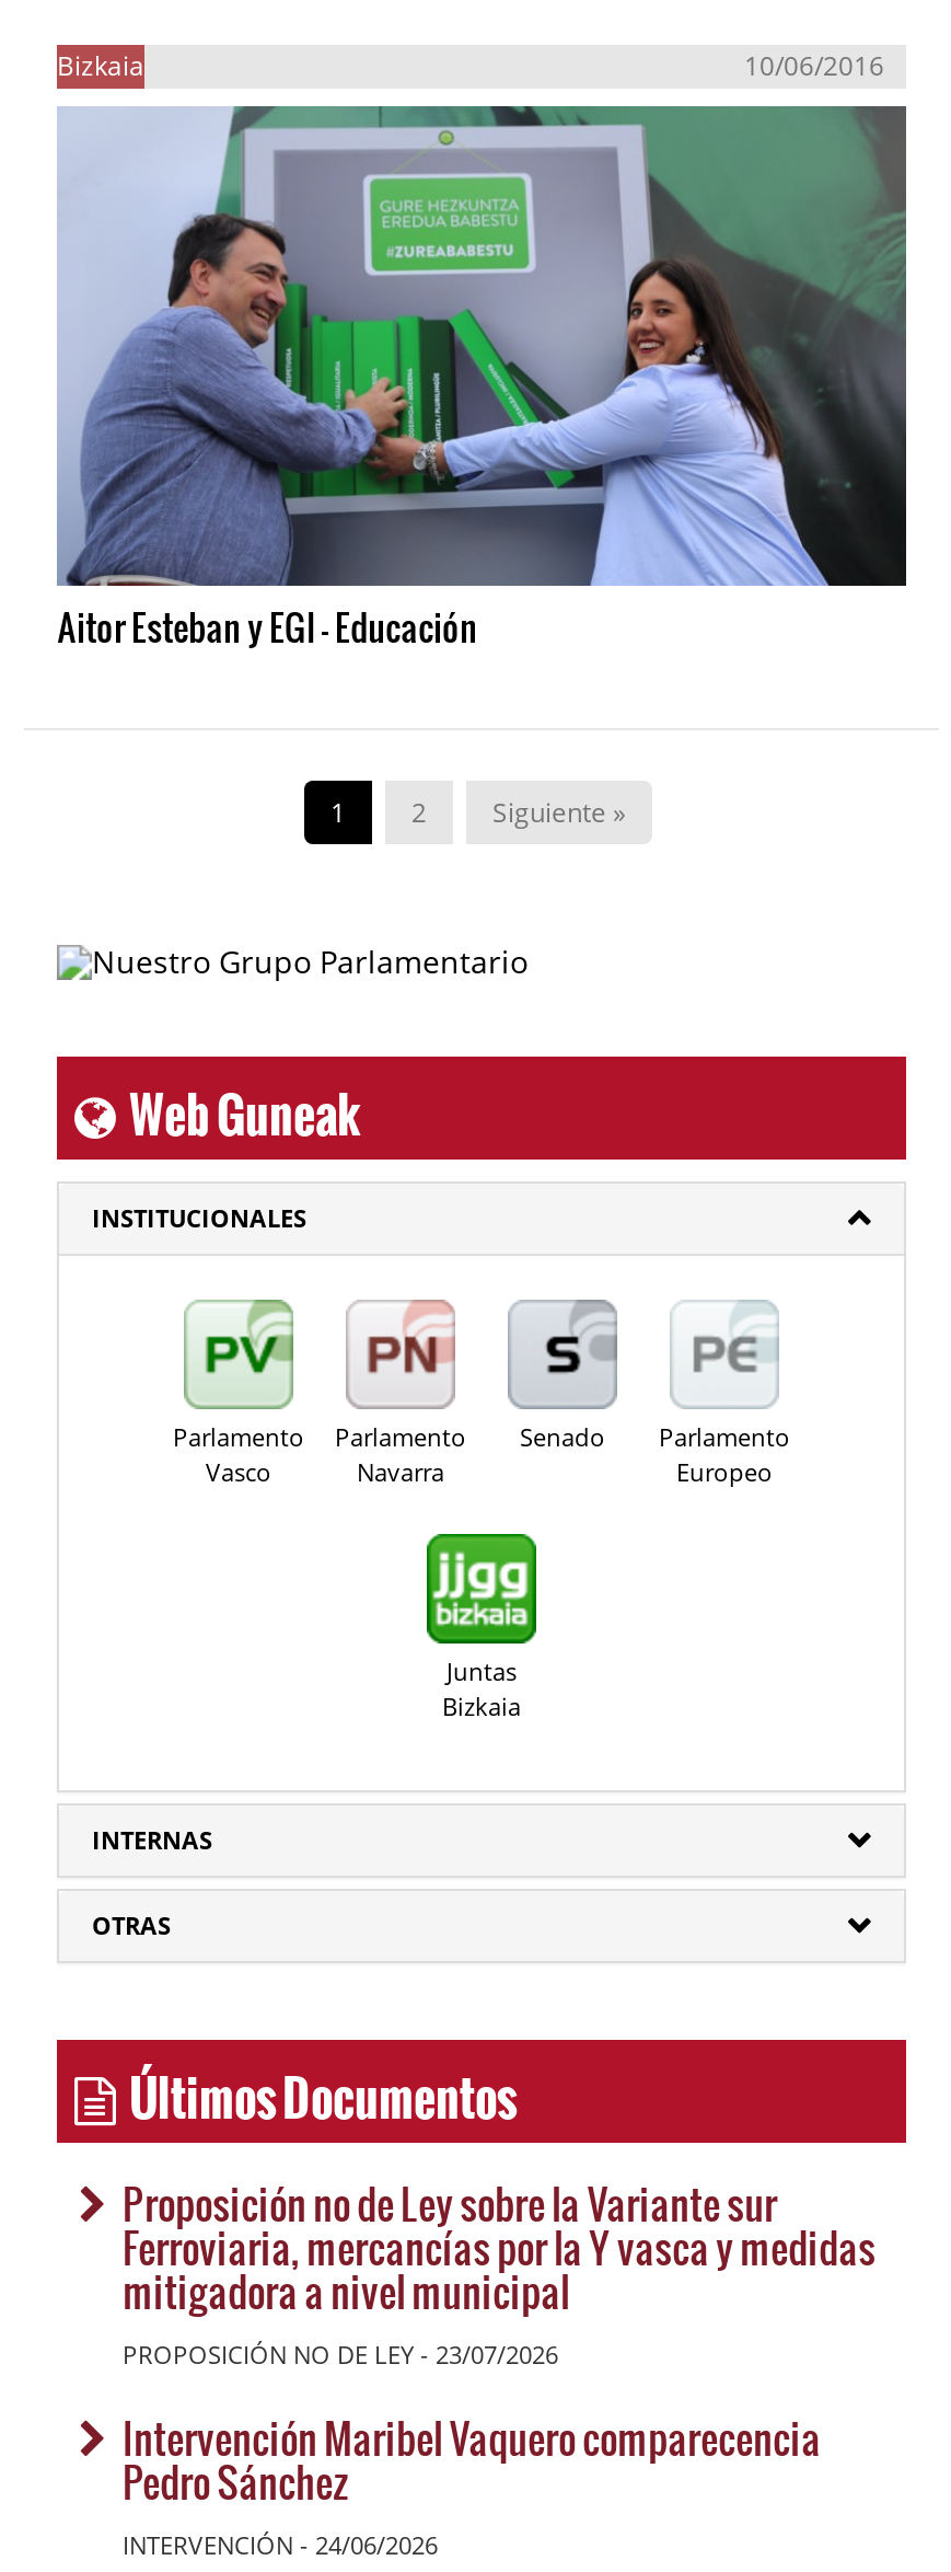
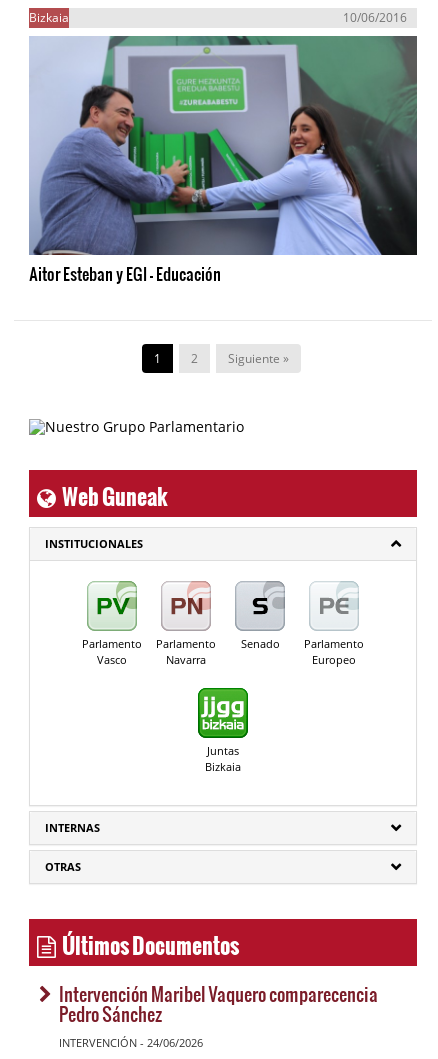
[123,2172,875,2369] Proposición no de Ley sobre la Variante sur | Ferroviaria, mercancías por la Y vasca y medidas | mitigadora a nivel municipal | PROPOSICIÓN NO DE LEY - 23/07/2026 -> none

